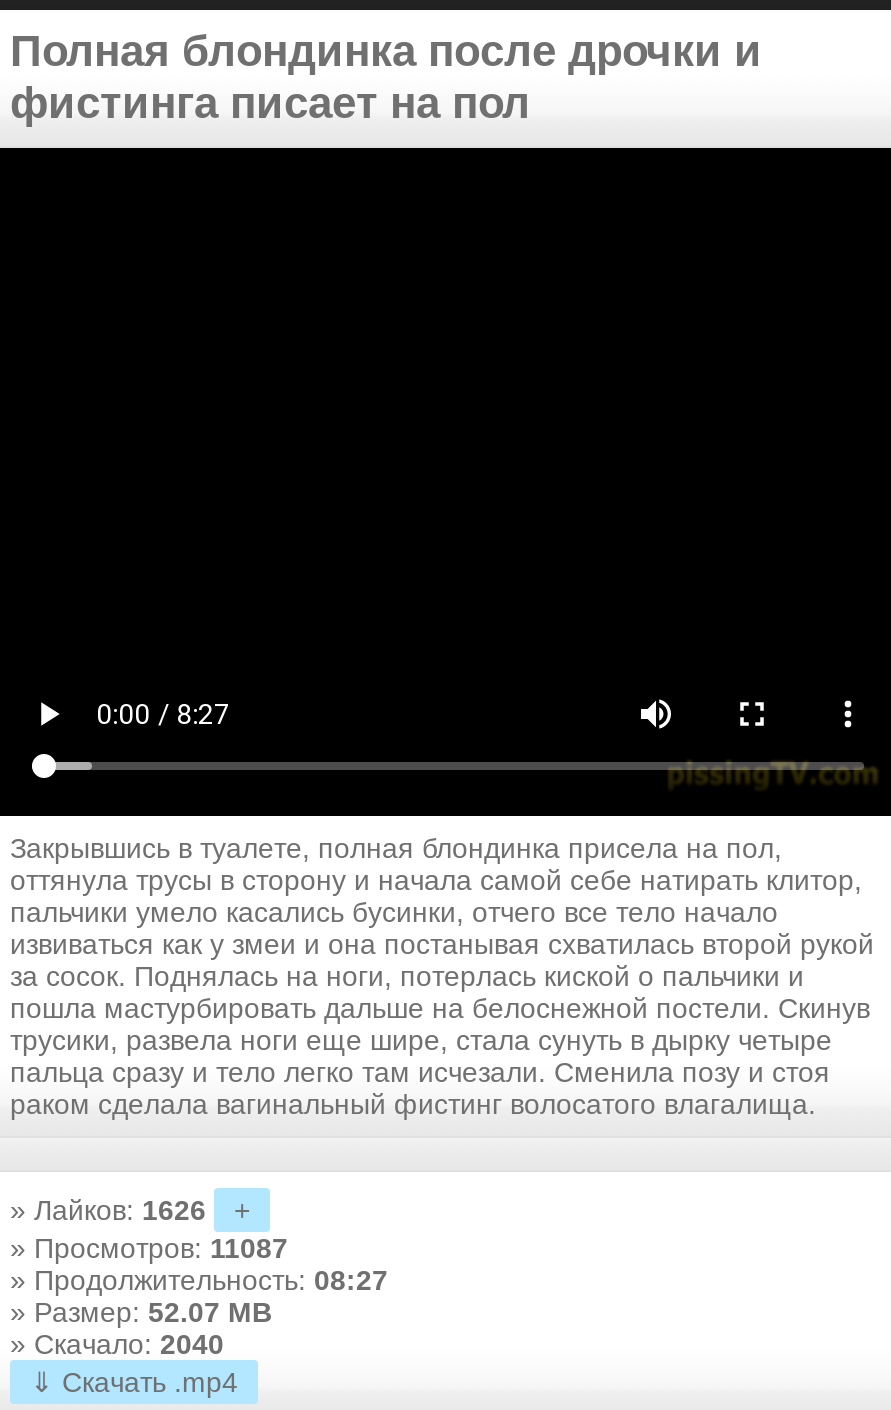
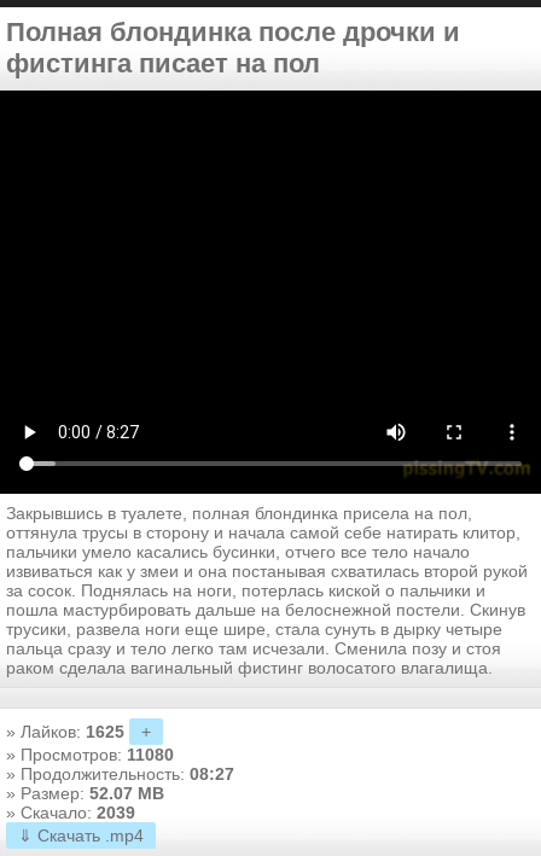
[10,1193,206,1225] » Лайков: 1626 -> [6,721,124,741] » Лайков: 1625
[10,1231,288,1263] » Просмотров: 11087 -> [6,744,174,764] » Просмотров: 11080
[10,1327,224,1359] » Скачало: 2040 -> [6,802,135,822] » Скачало: 2039

